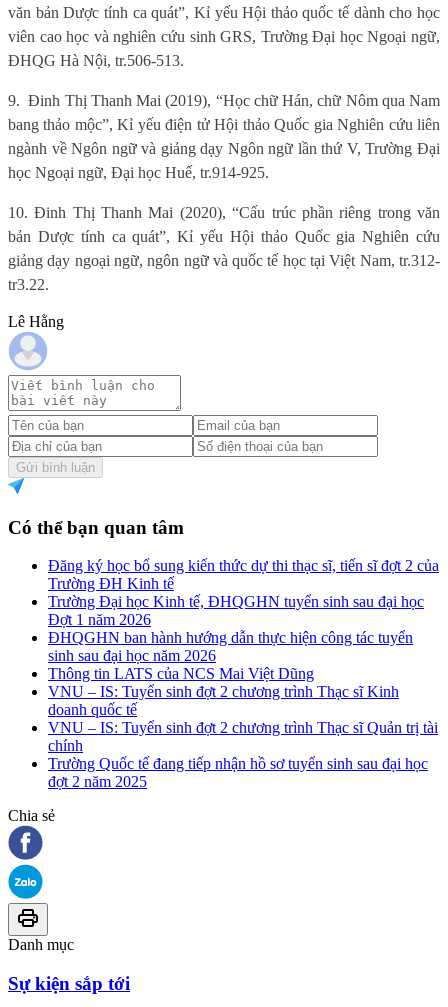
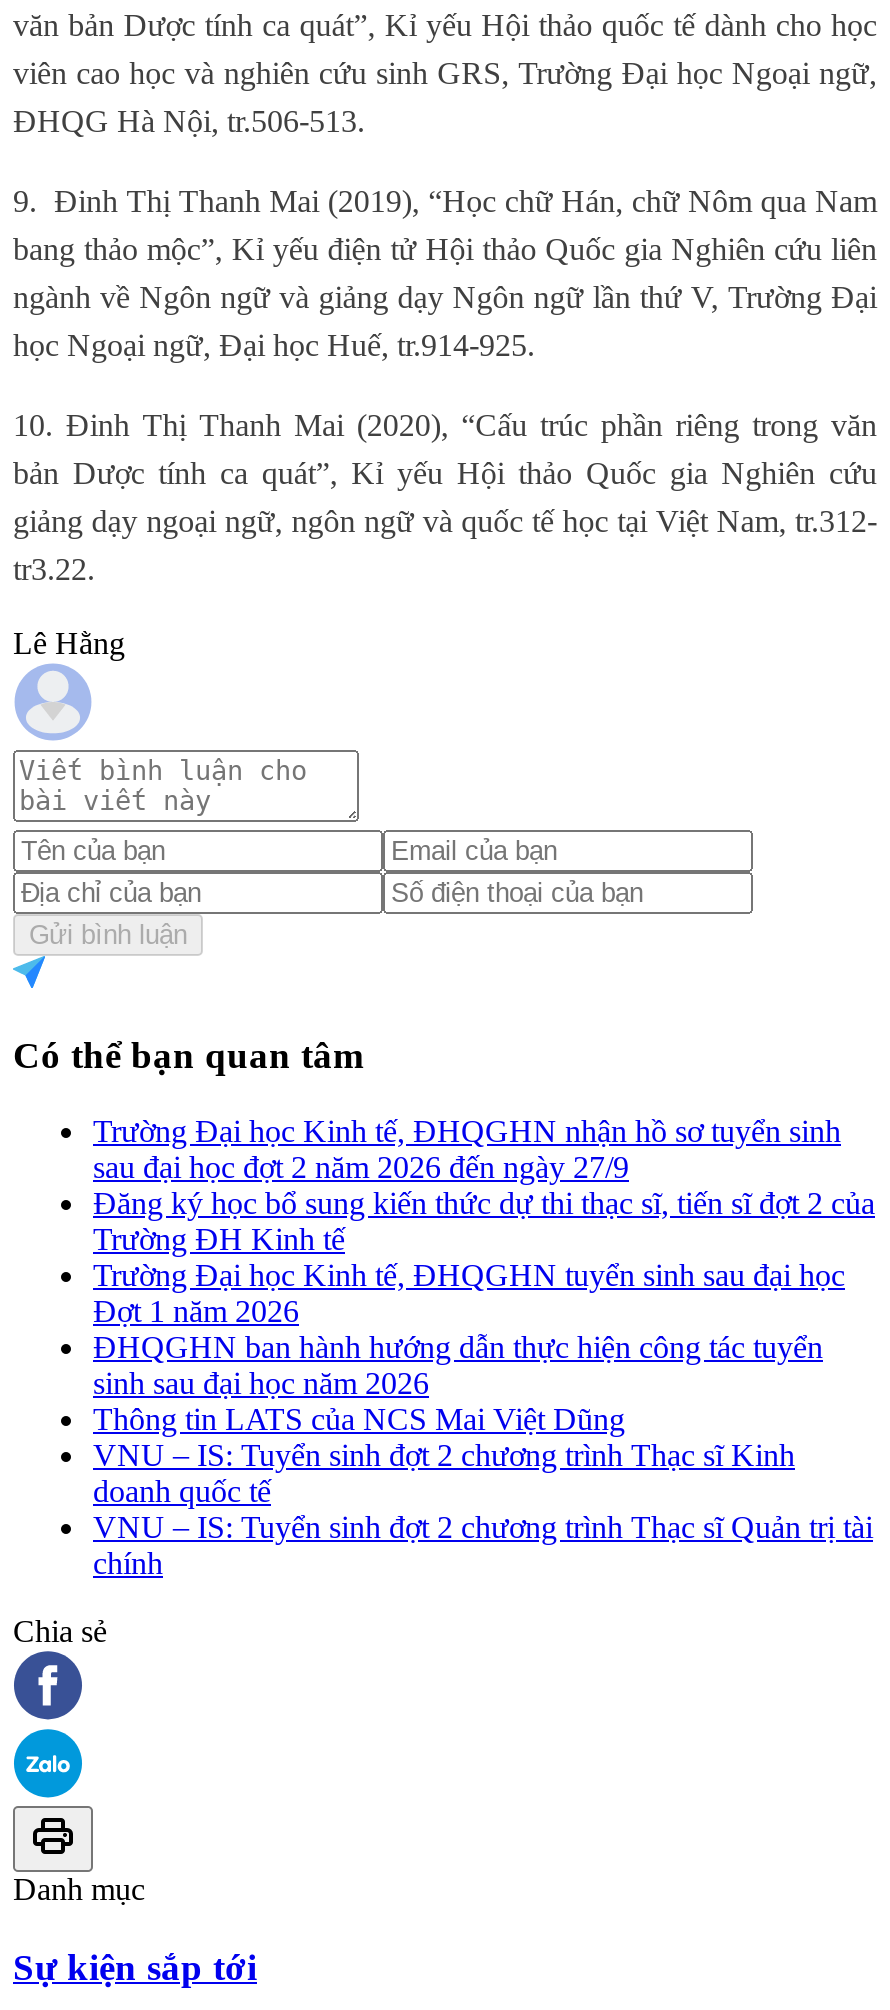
none -> [93,1114,841,1184] Trường Đại học Kinh tế, ĐHQGHN nhận hồ sơ tuyển sinh | sau đại học đợt 2 năm 2026 đến ngày 27/9
moved [48,557,439,754] -> [93,1186,875,1580]: Đăng ký học bổ sung kiến thức dự thi thạc sĩ, tiến sĩ đợt 2 của | Trường ĐH Kinh tế | Trường Đại học Kinh tế, ĐHQGHN tuyển sinh sau đại học | ... | VNU – IS: Tuyển sinh đợt 2 chương trình Thạc sĩ Quản trị tài | chính
[48,755,428,790] Trường Quốc tế đang tiếp nhận hồ sơ tuyển sinh sau đại học | đợt 2 năm 2025 -> none

